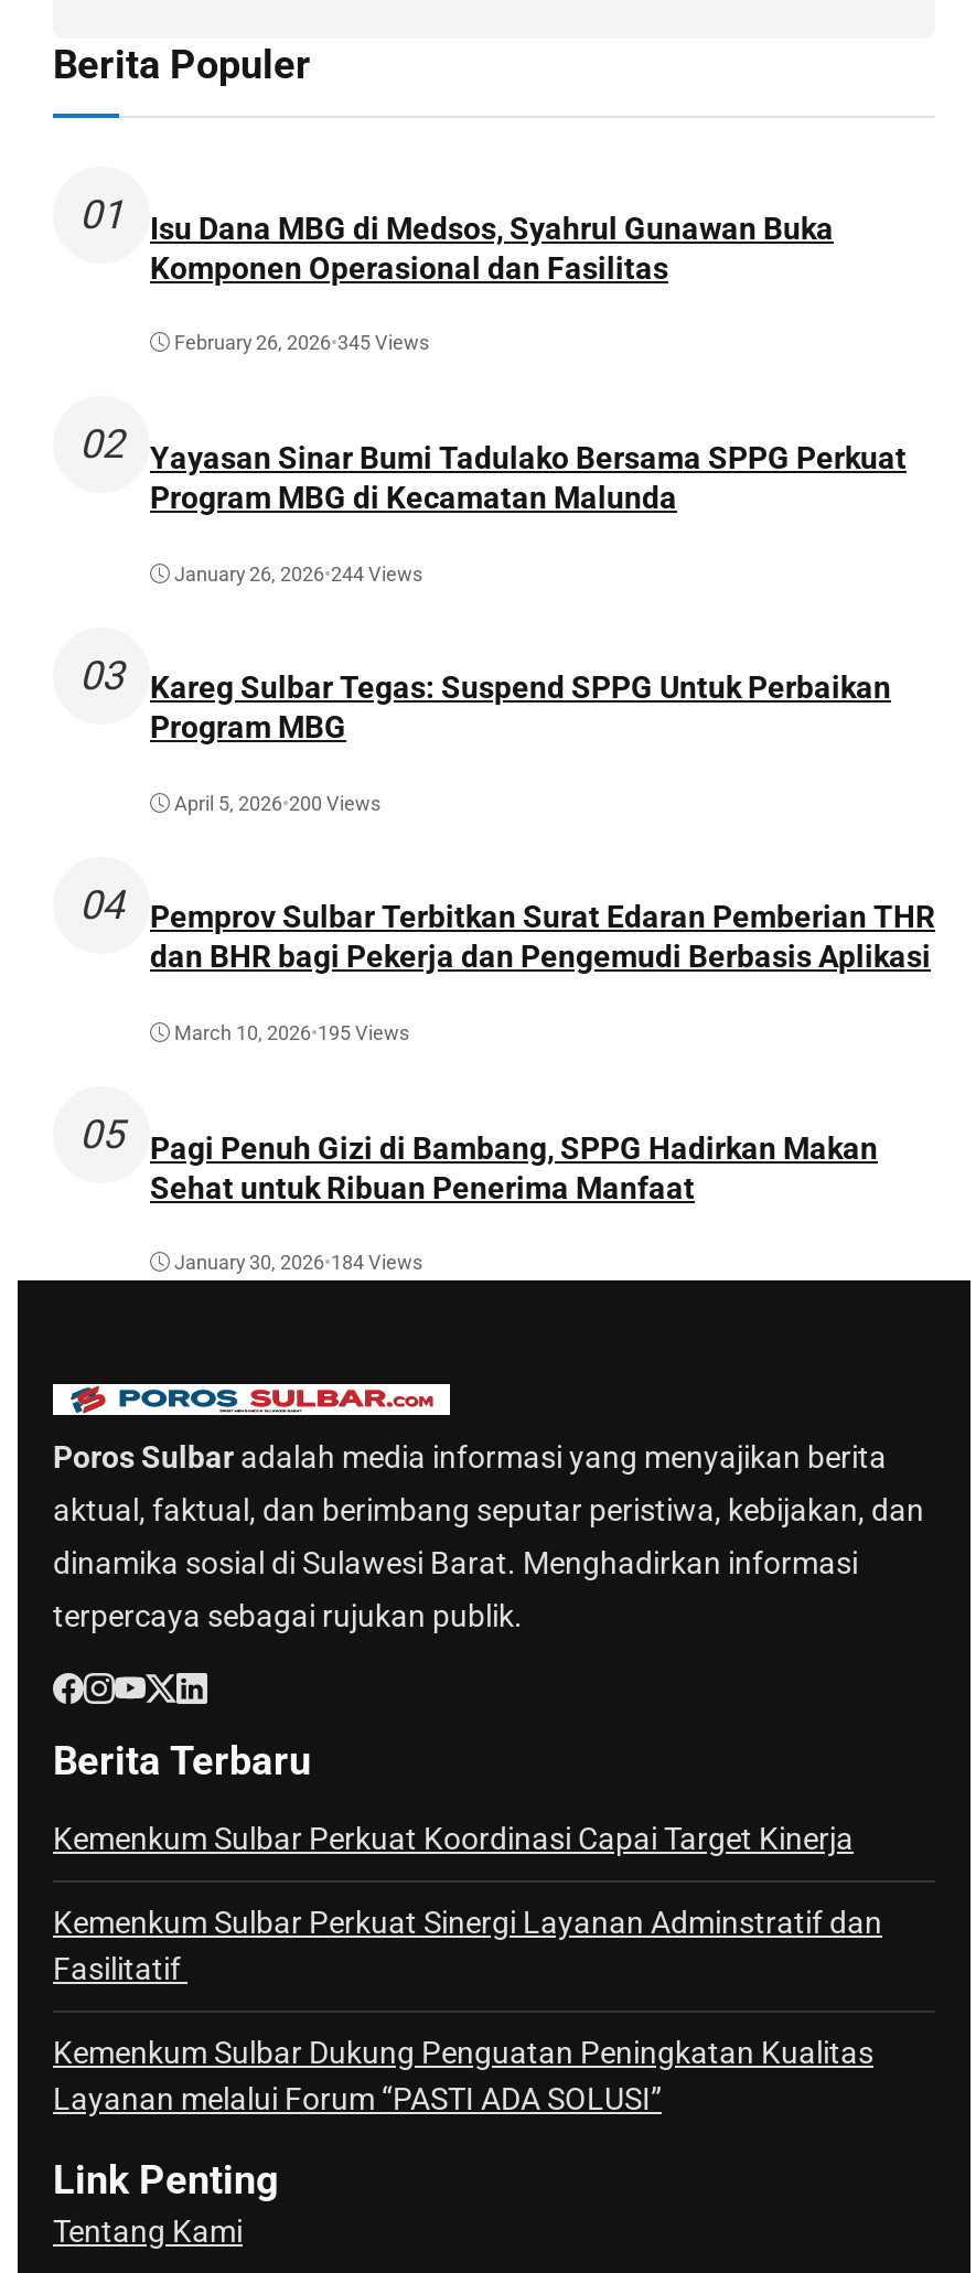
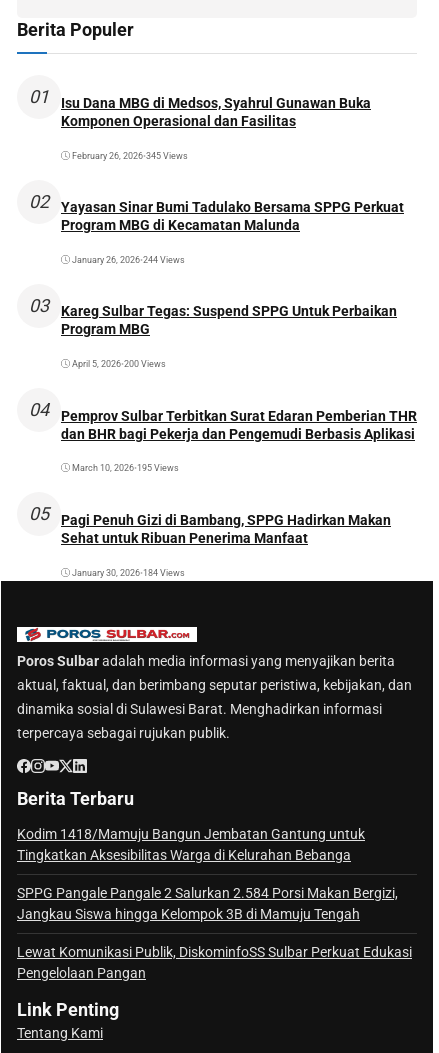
[53,1821,854,1856] Kemenkum Sulbar Perkuat Koordinasi Capai Target Kinerja -> [17,825,365,862] Kodim 1418/Mamuju Bangun Jembatan Gantung untuk | Tingkatkan Aksesibilitas Warga di Kelurahan Bebanga
[53,1905,882,1986] Kemenkum Sulbar Perkuat Sinergi Layanan Adminstratif dan | Fasilitatif -> [17,884,398,921] SPPG Pangale Pangale 2 Salurkan 2.584 Porsi Makan Bergizi, | Jangkau Siswa hingga Kelompok 3B di Mamuju Tengah
[53,2035,873,2116] Kemenkum Sulbar Dukung Penguatan Peningkatan Kualitas | Layanan melalui Forum “PASTI ADA SOLUSI” -> [17,943,412,980] Lewat Komunikasi Publik, DiskominfoSS Sulbar Perkuat Edukasi | Pengelolaan Pangan

